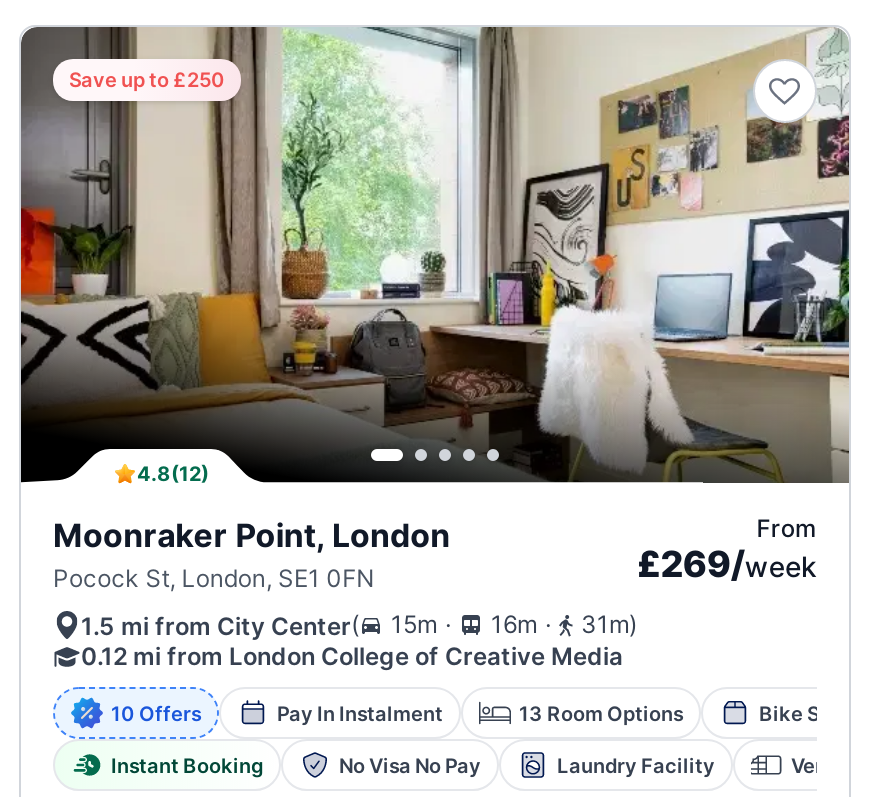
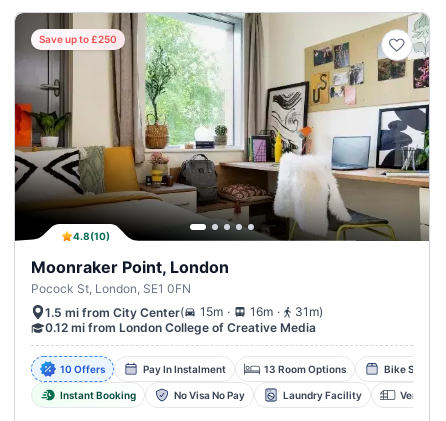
[137,461,209,485] 4.8(12) -> [73,230,110,242] 4.8(10)
[637,513,817,585] From | £269/week -> none

